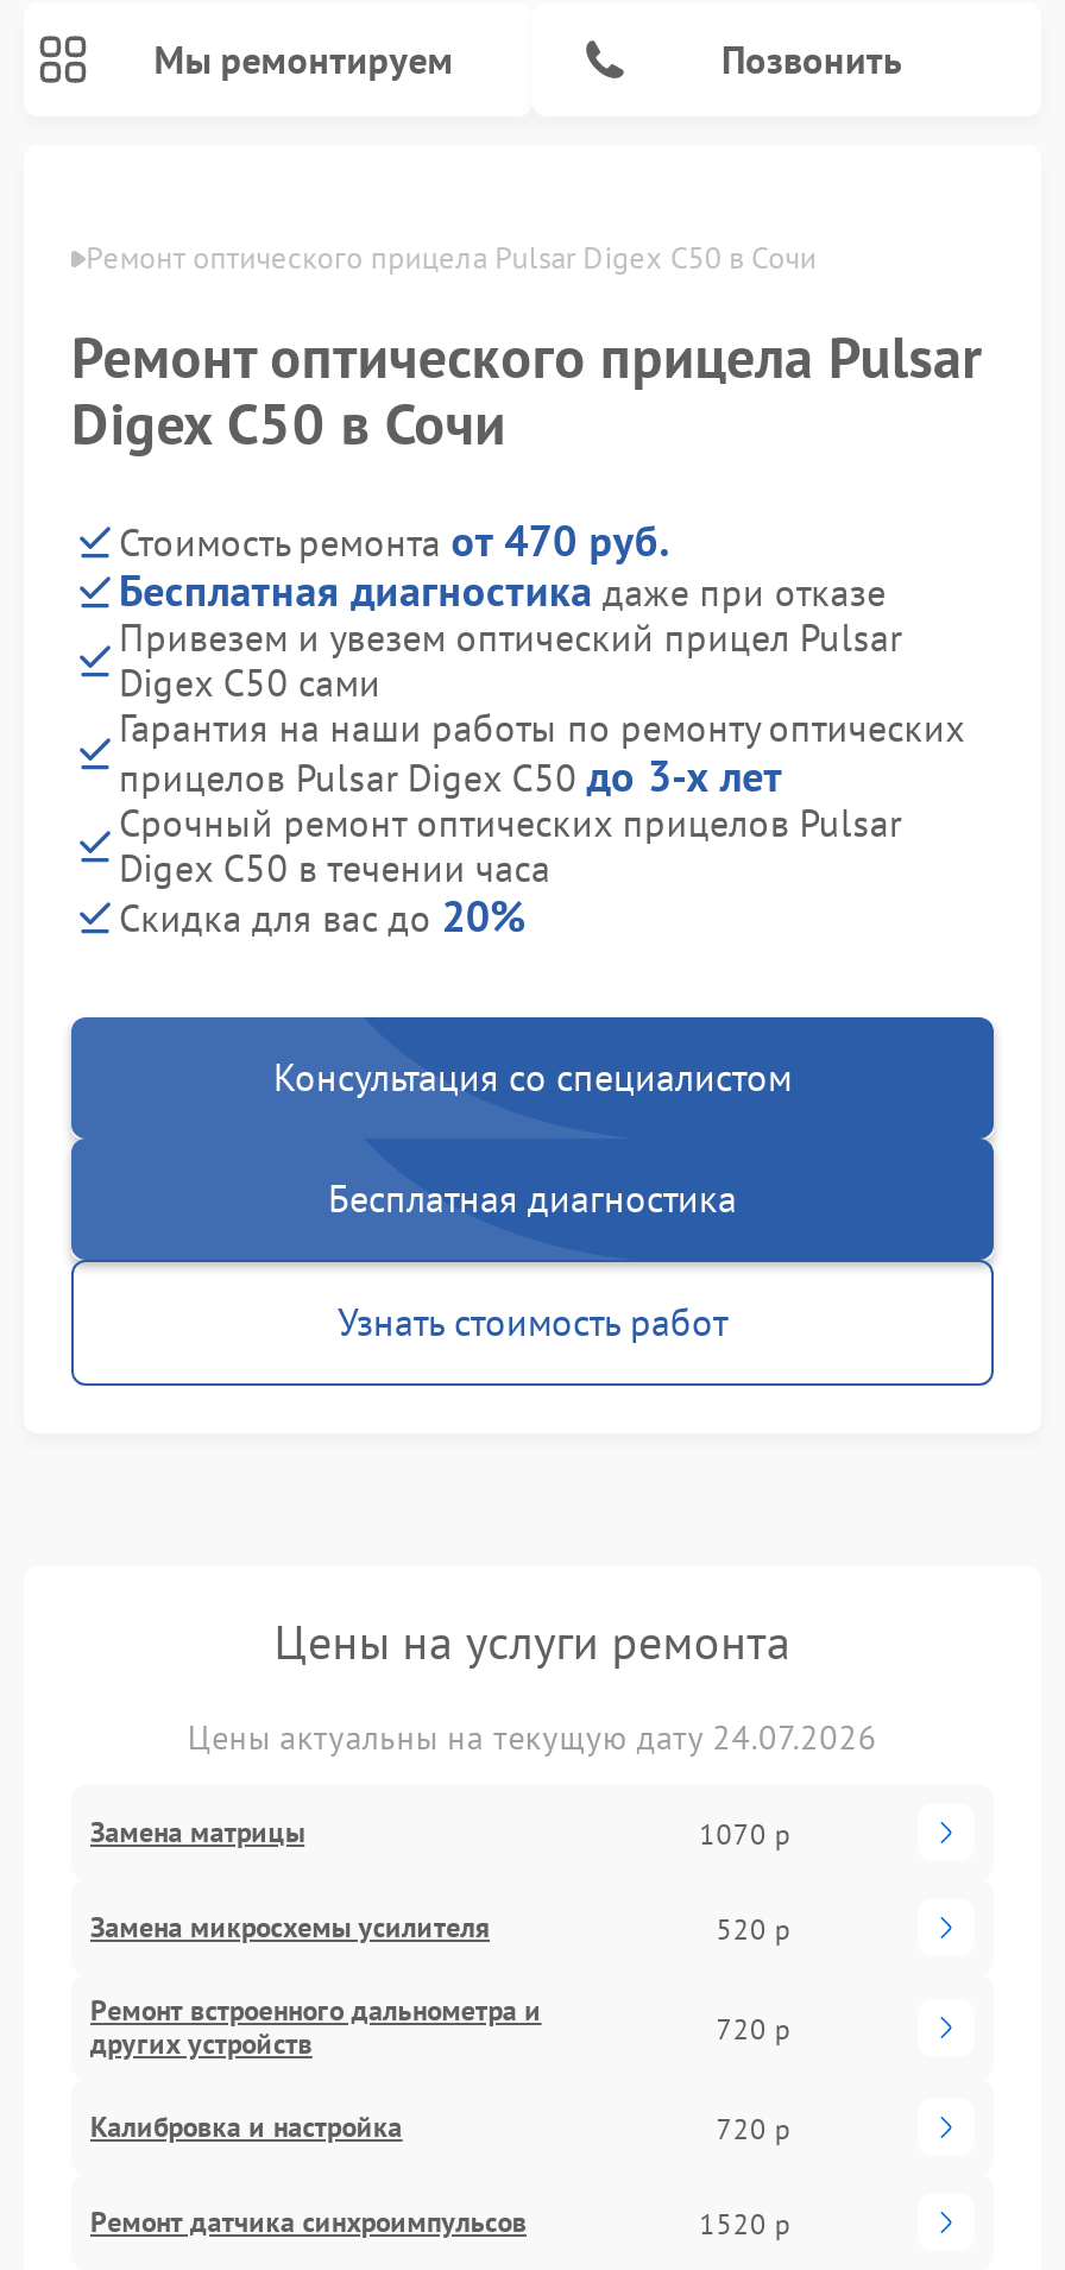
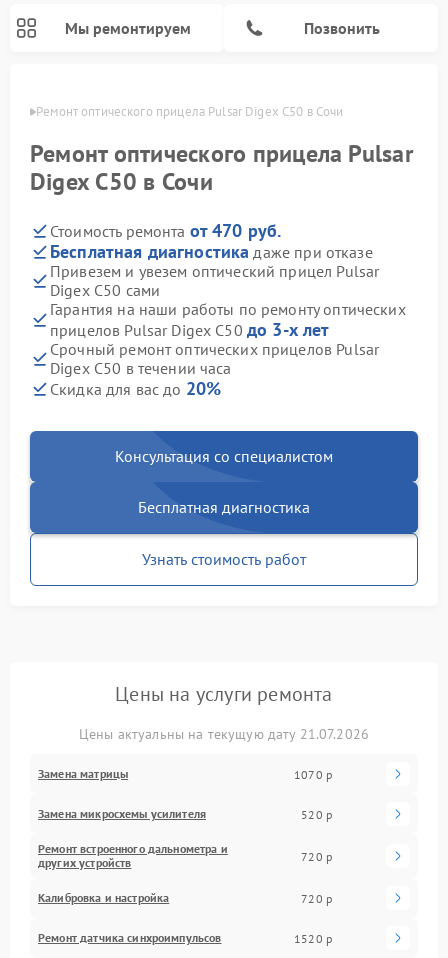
[188,1716,877,1759] Цены актуальны на текущую дату 24.07.2026 -> [79,725,369,743] Цены актуальны на текущую дату 21.07.2026

